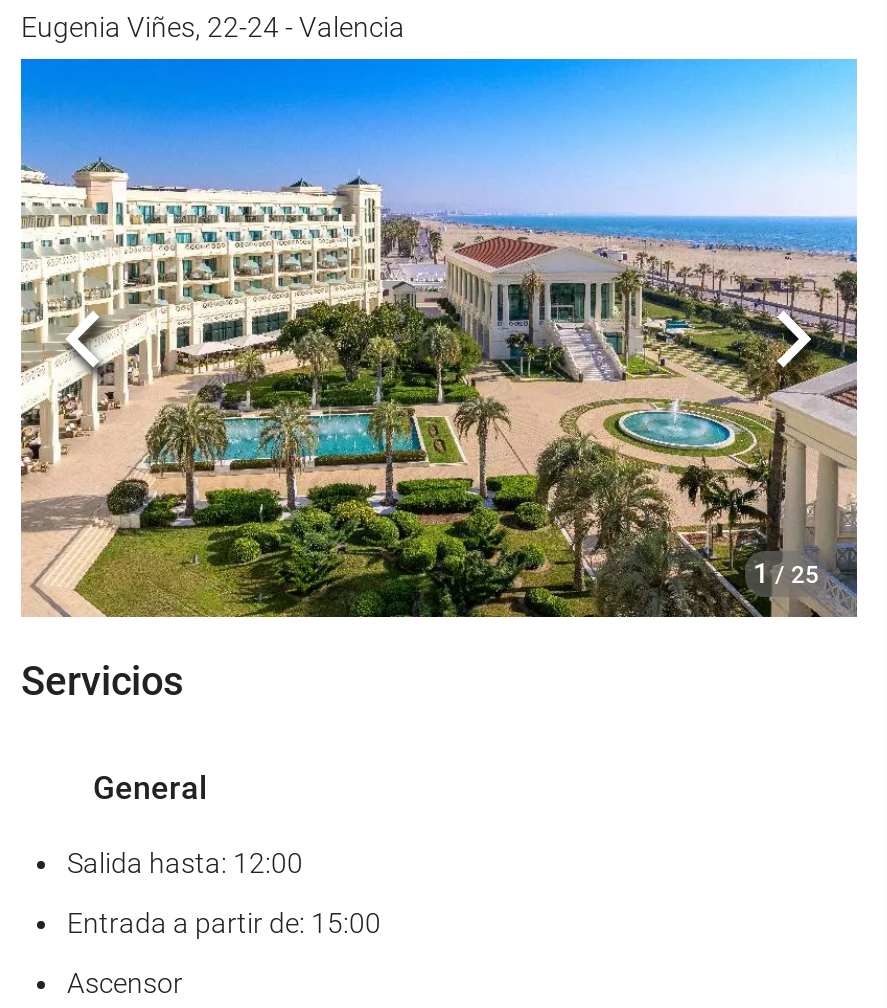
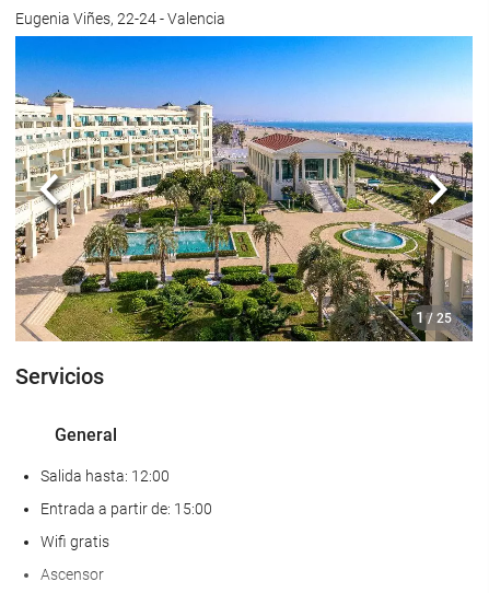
none -> [40,533,109,550] Wifi gratis

